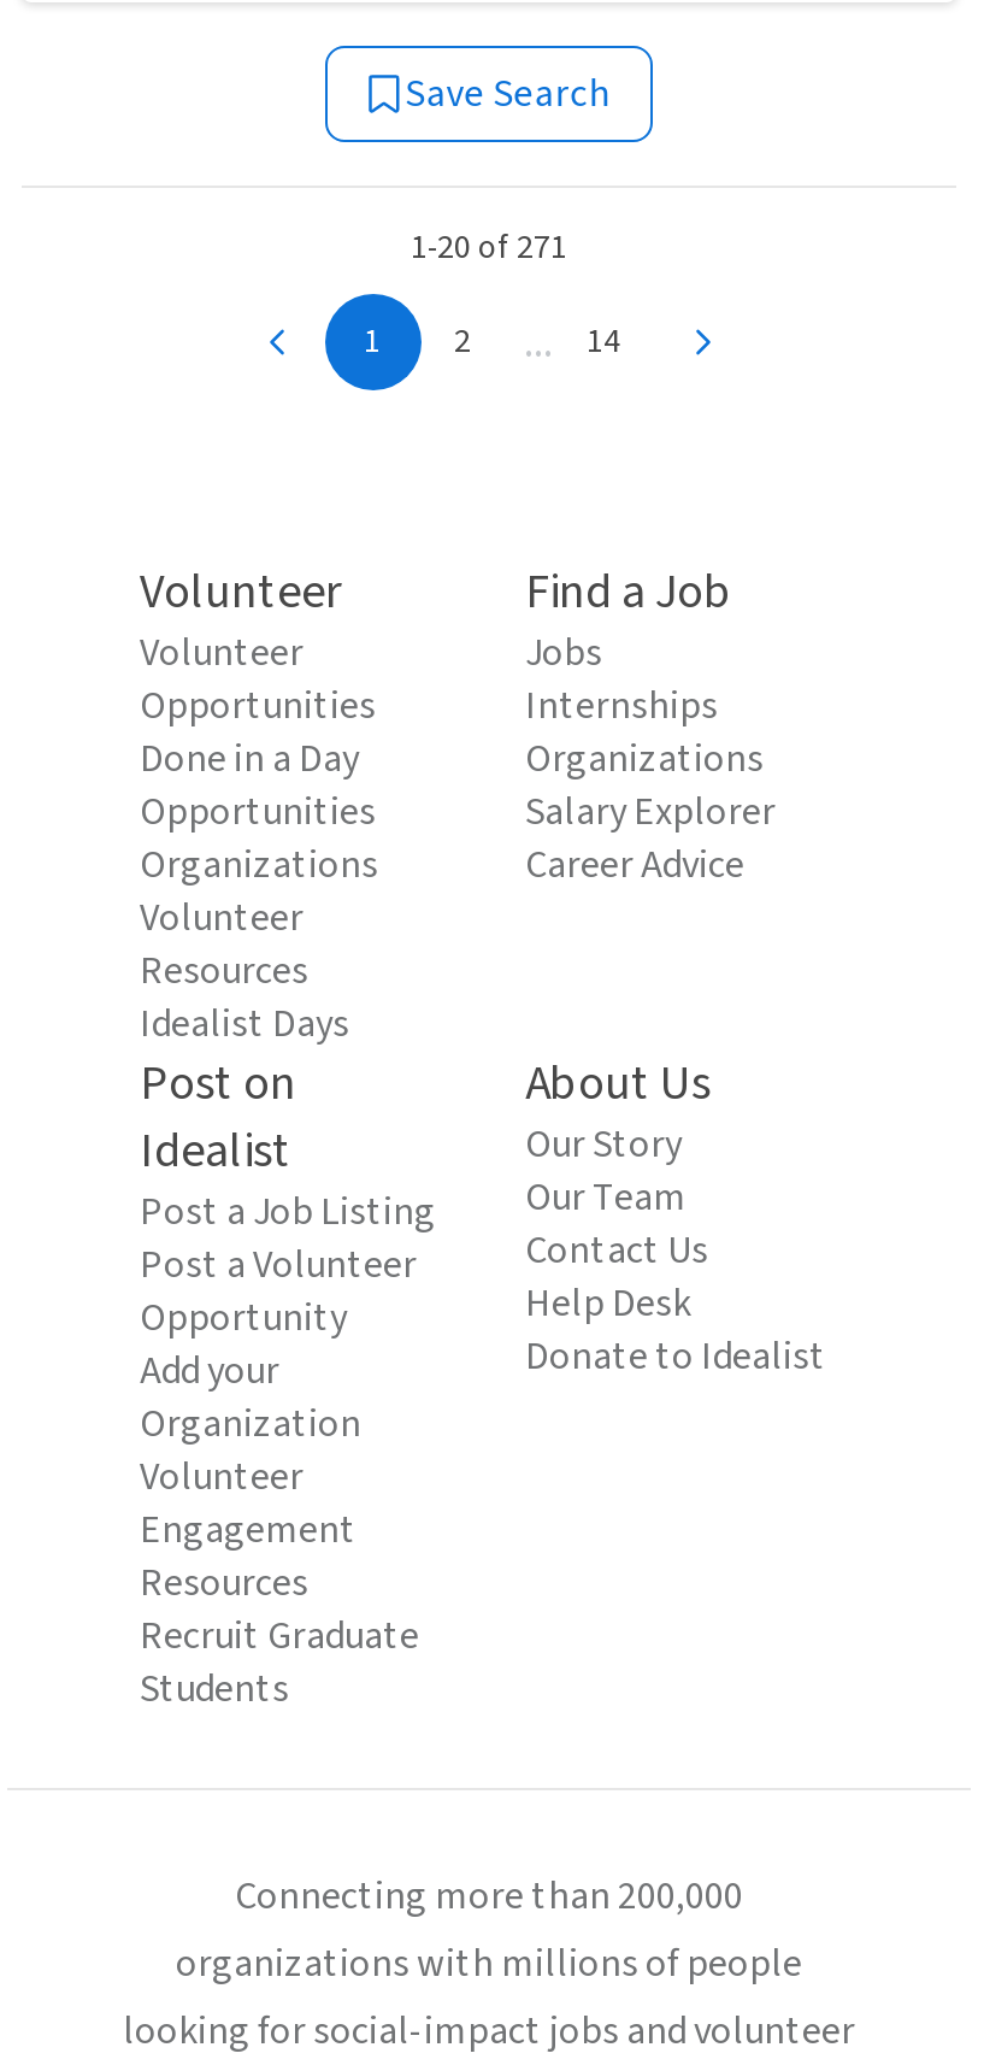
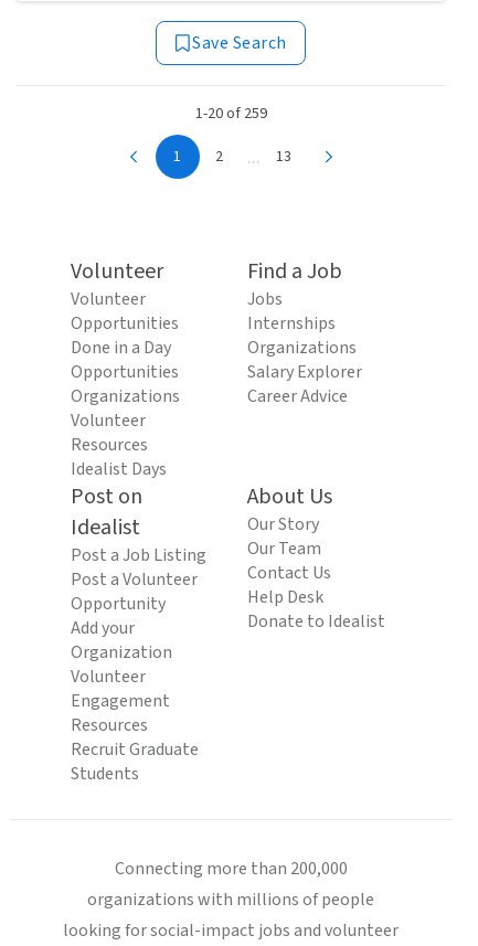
[411,224,567,272] 1-20 of 271 -> [195,103,267,125] 1-20 of 259
[587,318,620,366] 14 -> [275,146,291,168] 13

